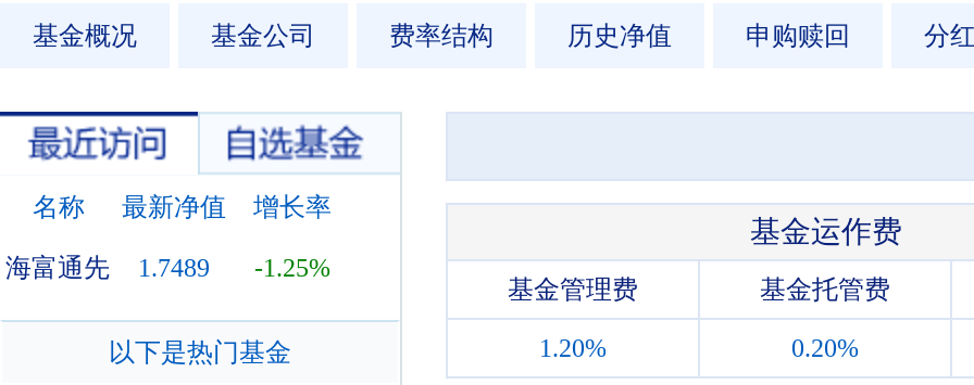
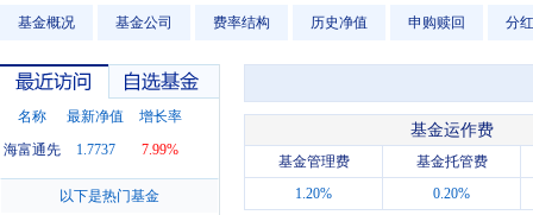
[138,253,210,283] 1.7489 -> [76,141,115,158] 1.7737
[254,253,330,283] -1.25% -> [142,141,178,158] 7.99%

